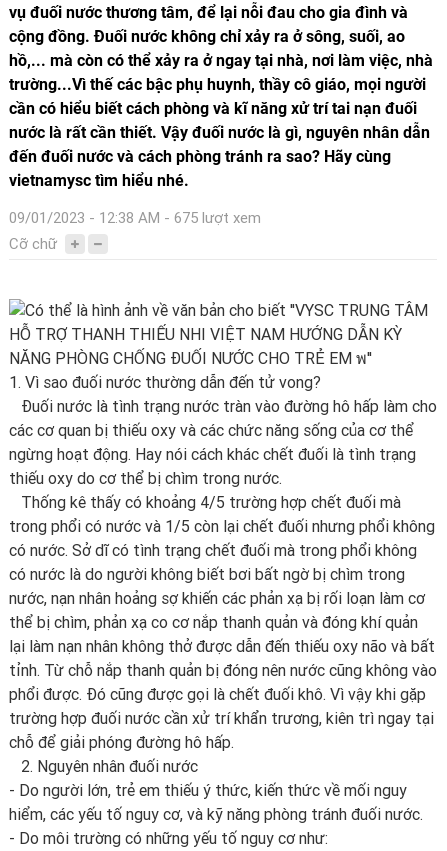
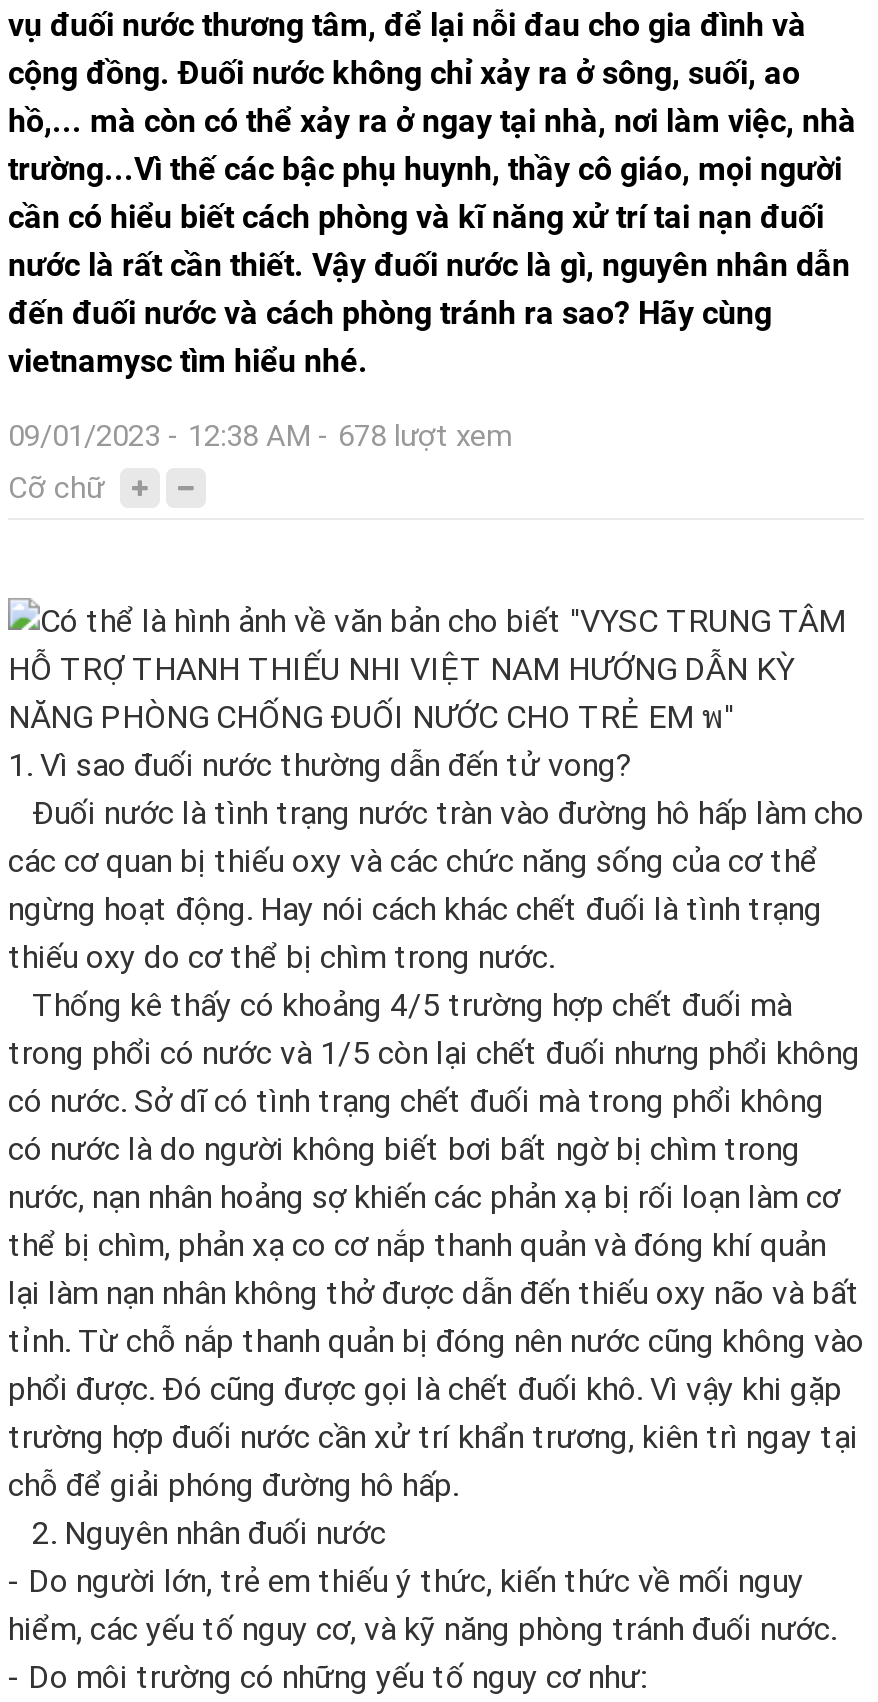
[9,209,261,227] 09/01/2023 - 12:38 AM - 675 lượt xem -> [8,418,512,454] 09/01/2023 - 12:38 AM - 678 lượt xem

